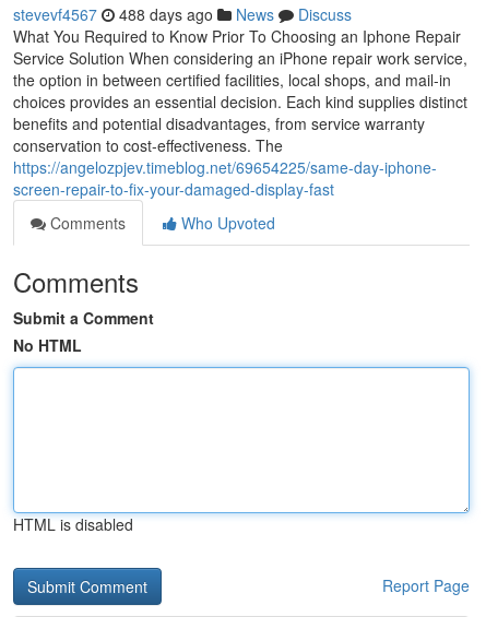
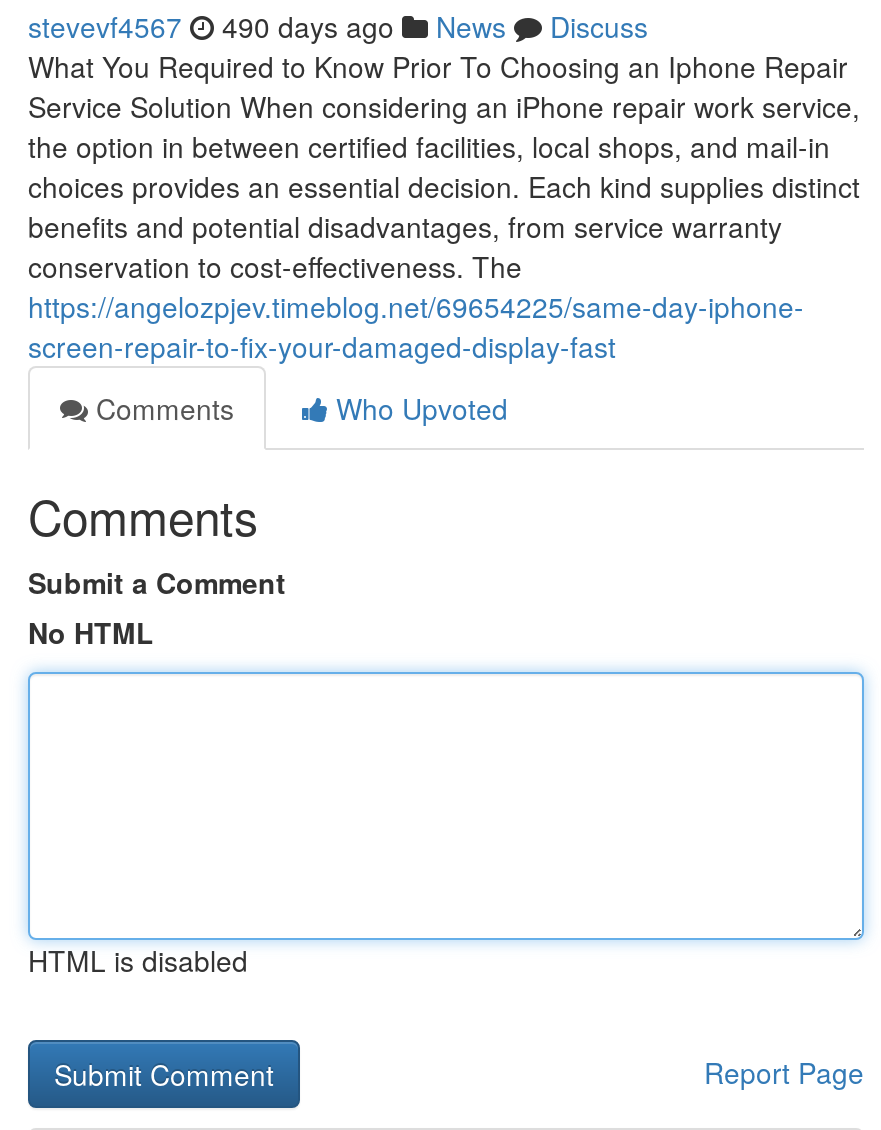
[13,3,352,25] stevevf4567 488 days ago News Discuss -> [28,6,648,46] stevevf4567 490 days ago News Discuss

